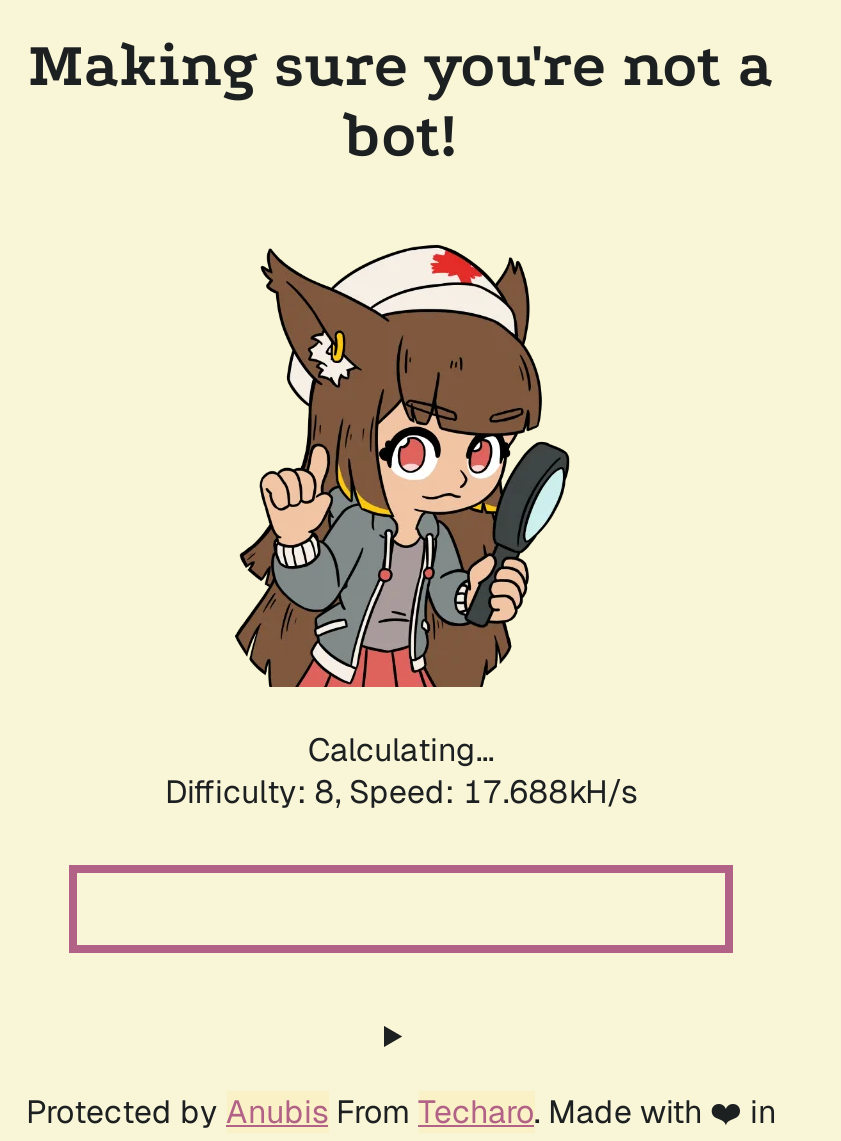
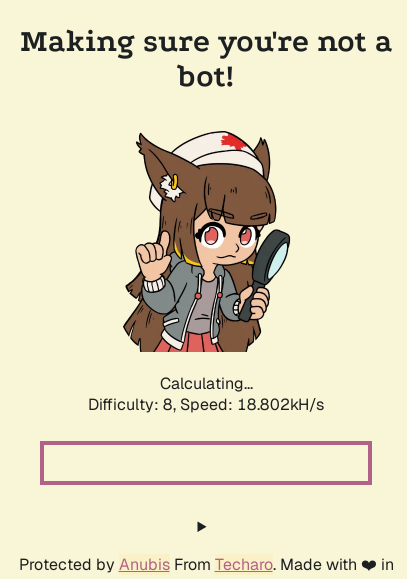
[165,771,637,813] Difficulty: 8, Speed: 17.688kH/s -> [88,394,324,415] Difficulty: 8, Speed: 18.802kH/s

